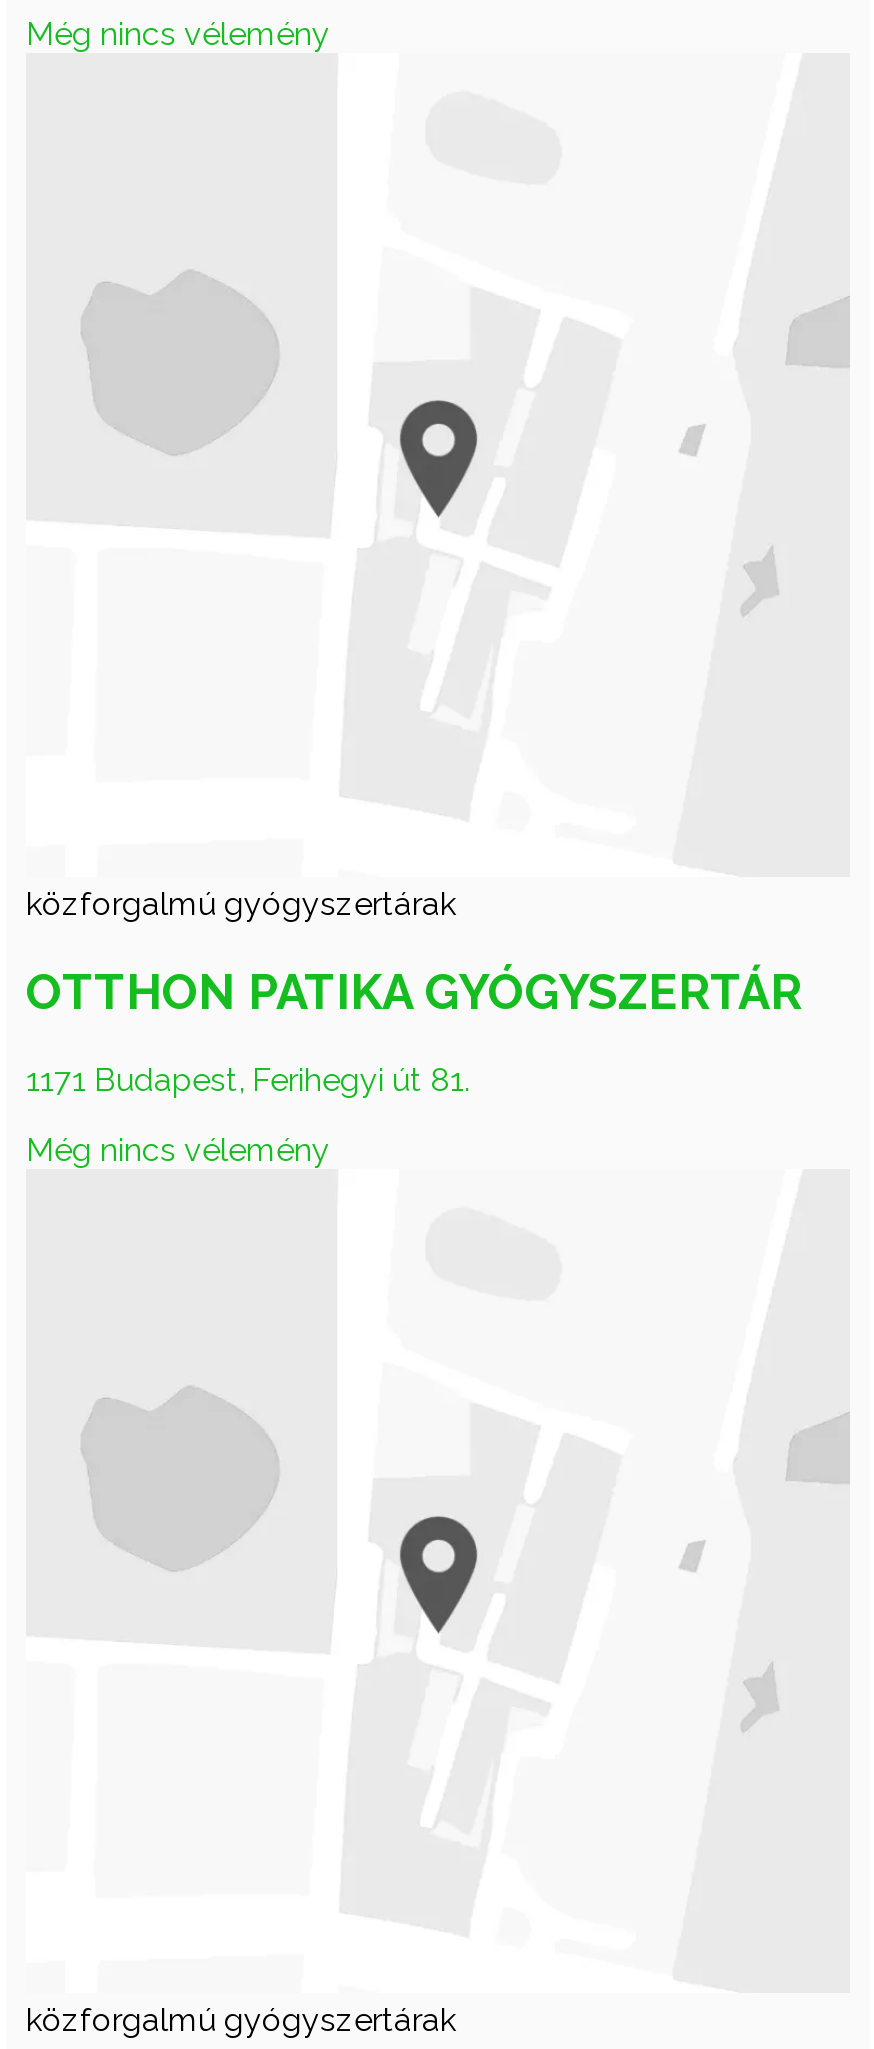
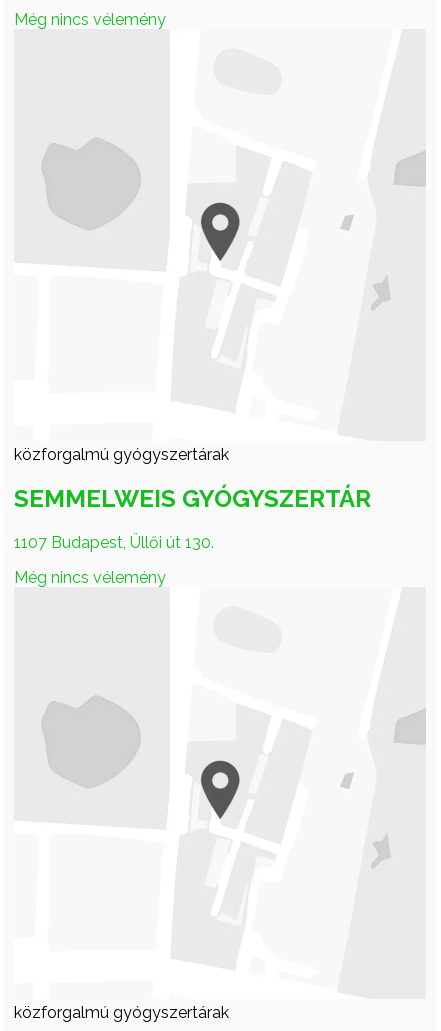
[26,963,802,1021] OTTHON PATIKA GYÓGYSZERTÁR -> [14,484,371,513] SEMMELWEIS GYÓGYSZERTÁR
[26,1061,470,1099] 1171 Budapest, Ferihegyi út 81. -> [14,533,214,552] 1107 Budapest, Üllői út 130.

